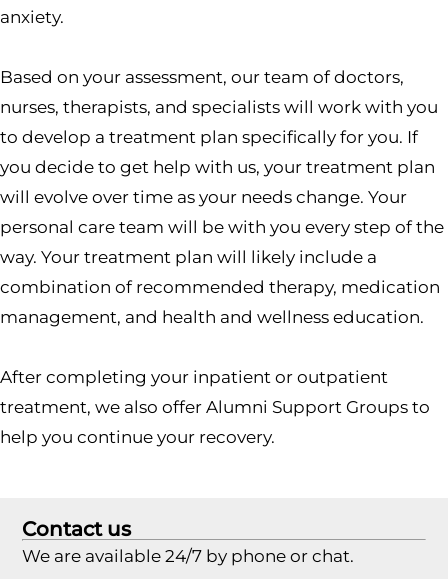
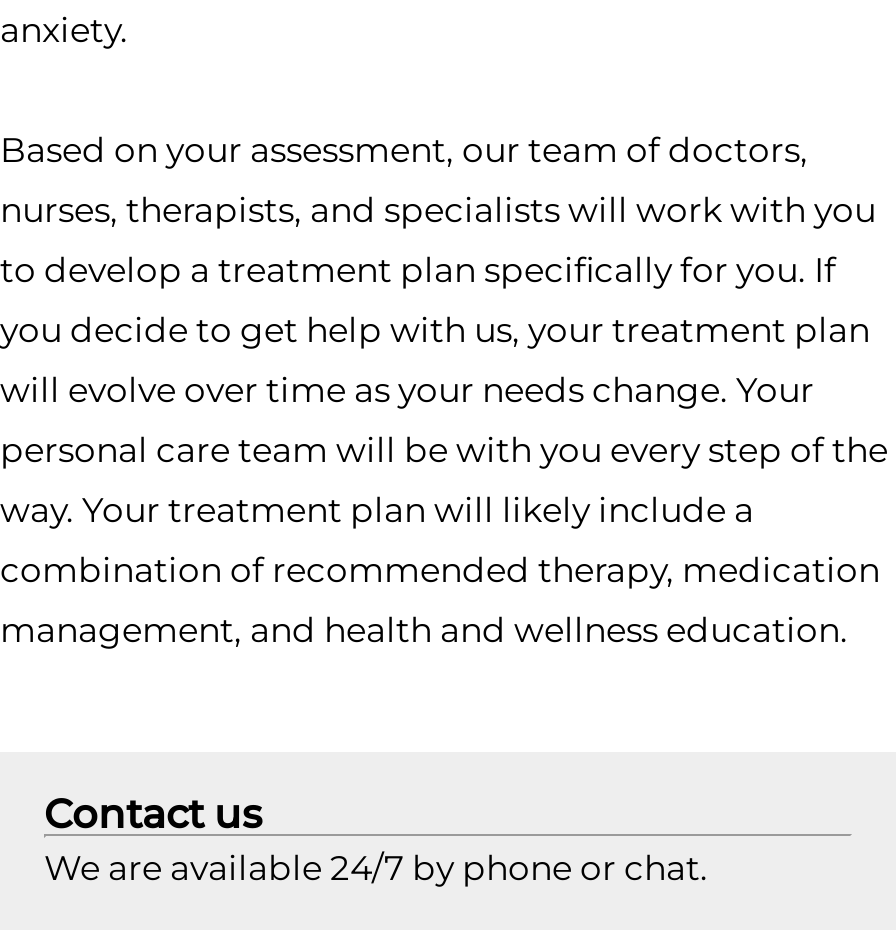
[0,367,430,447] After completing your inpatient or outpatient | treatment, we also offer Alumni Support Groups to | help you continue your recovery. -> none

